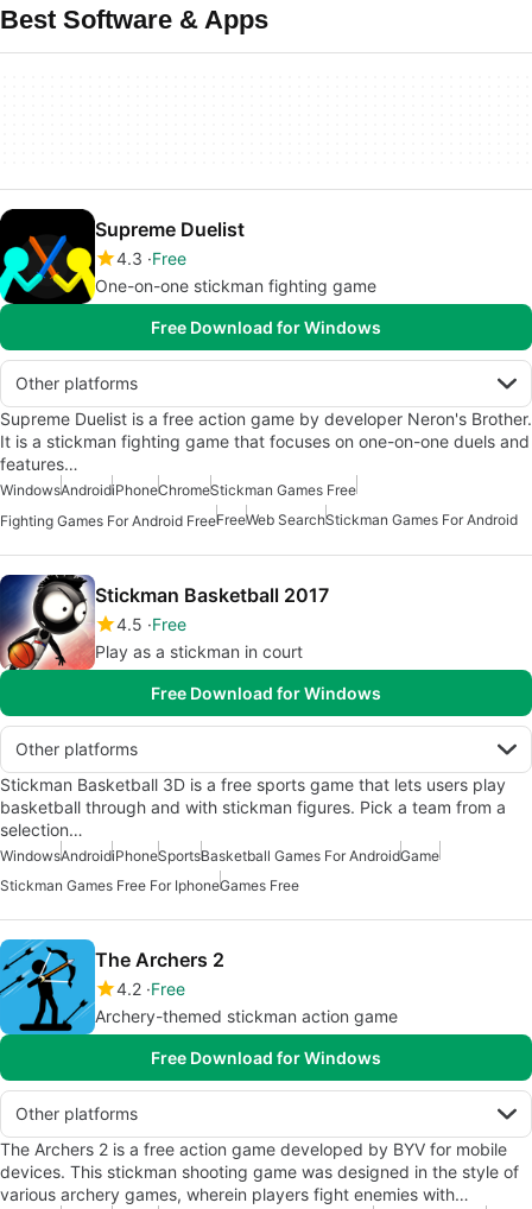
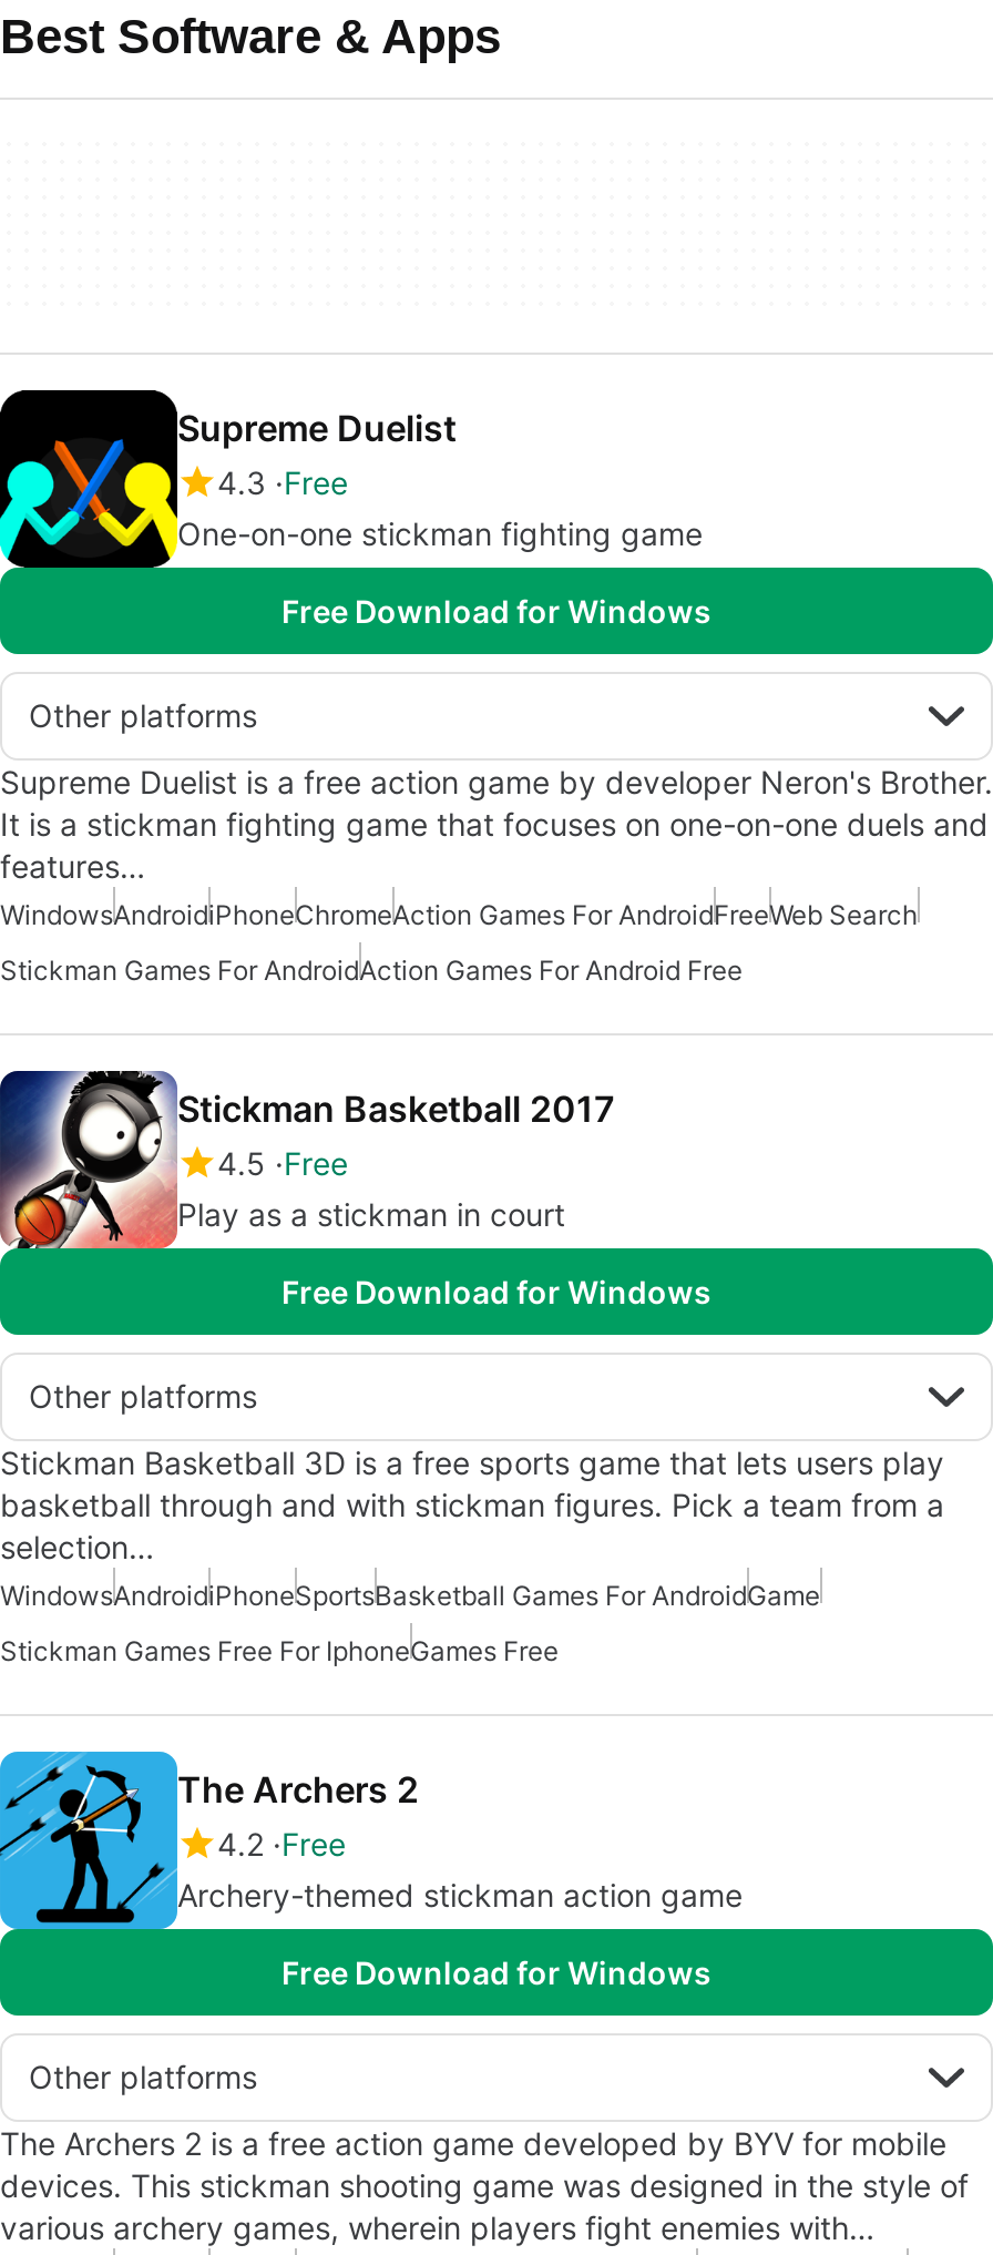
[0,481,356,499] WindowsAndroidiPhoneChromeStickman Games Free -> [0,898,918,931] WindowsAndroidiPhoneChromeAction Games For AndroidFreeWeb Search
[0,511,518,530] Fighting Games For Android FreeFreeWeb SearchStickman Games For Android -> [0,953,743,987] Stickman Games For AndroidAction Games For Android Free

